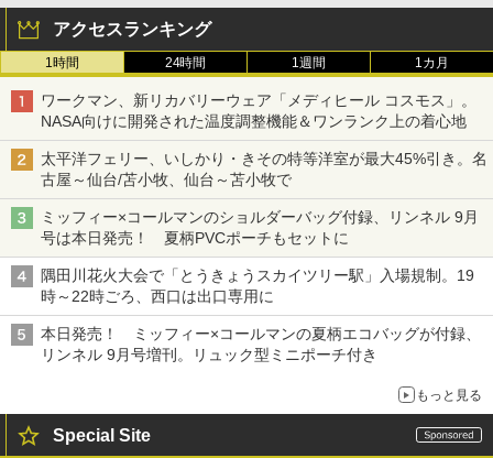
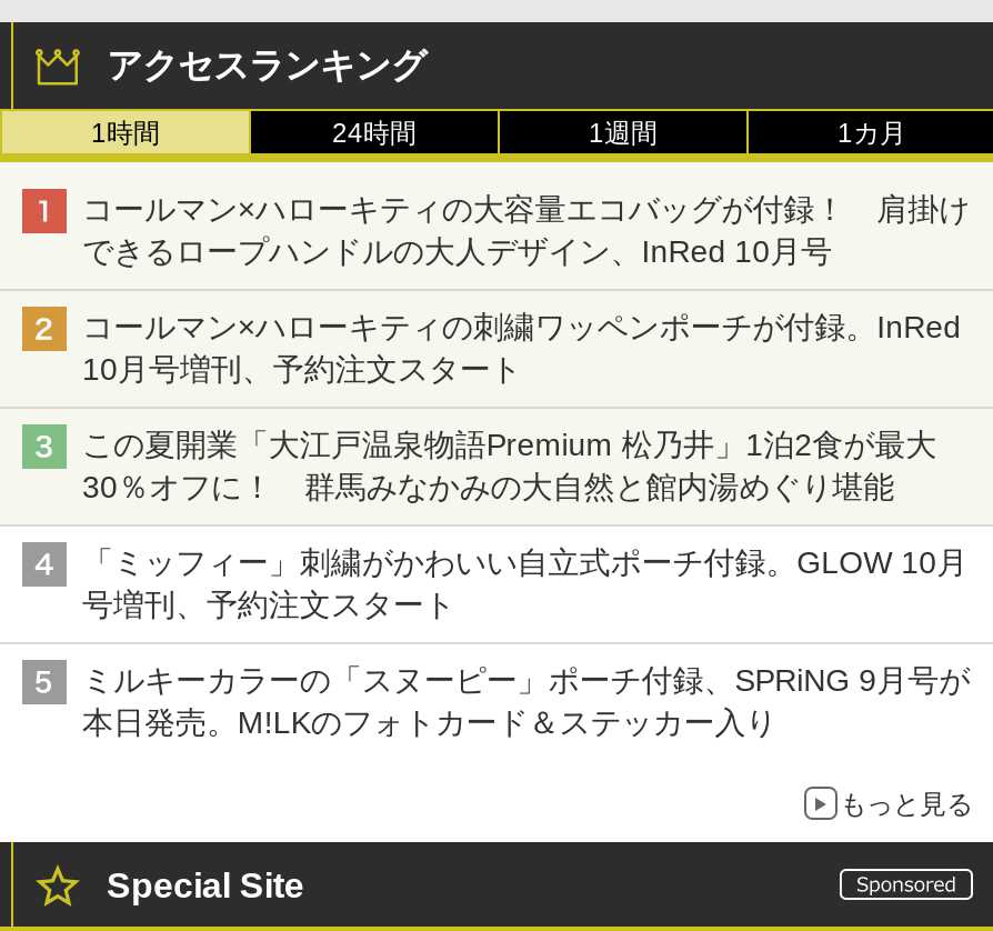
[41,92,476,130] ワークマン、新リカバリーウェア「メディヒール コスモス」。 | NASA向けに開発された温度調整機能＆ワンランク上の着心地 -> [82,192,970,270] コールマン×ハローキティの大容量エコバッグが付録！ 肩掛け | できるロープハンドルの大人デザイン、InRed 10月号
[41,150,487,189] 太平洋フェリー、いしかり・きその特等洋室が最大45%引き。名 | 古屋～仙台/苫小牧、仙台～苫小牧で -> [82,310,961,387] コールマン×ハローキティの刺繍ワッペンポーチが付録。InRed | 10月号増刊、予約注文スタート
[41,208,478,247] ミッフィー×コールマンのショルダーバッグ付録、リンネル 9月 | 号は本日発売！ 夏柄PVCポーチもセットに -> [82,427,936,505] この夏開業「大江戸温泉物語Premium 松乃井」1泊2食が最大 | 30％オフに！ 群馬みなかみの大自然と館内湯めぐり堪能
[41,267,474,305] 隅田川花火大会で「とうきょうスカイツリー駅」入場規制。19 | 時～22時ごろ、西口は出口専用に -> [82,545,968,623] 「ミッフィー」刺繍がかわいい自立式ポーチ付録。GLOW 10月 | 号増刊、予約注文スタート
[41,325,480,364] 本日発売！ ミッフィー×コールマンの夏柄エコバッグが付録、 | リンネル 9月号増刊。リュック型ミニポーチ付き -> [82,663,970,741] ミルキーカラーの「スヌーピー」ポーチ付録、SPRiNG 9月号が | 本日発売。M!LKのフォトカード＆ステッカー入り

